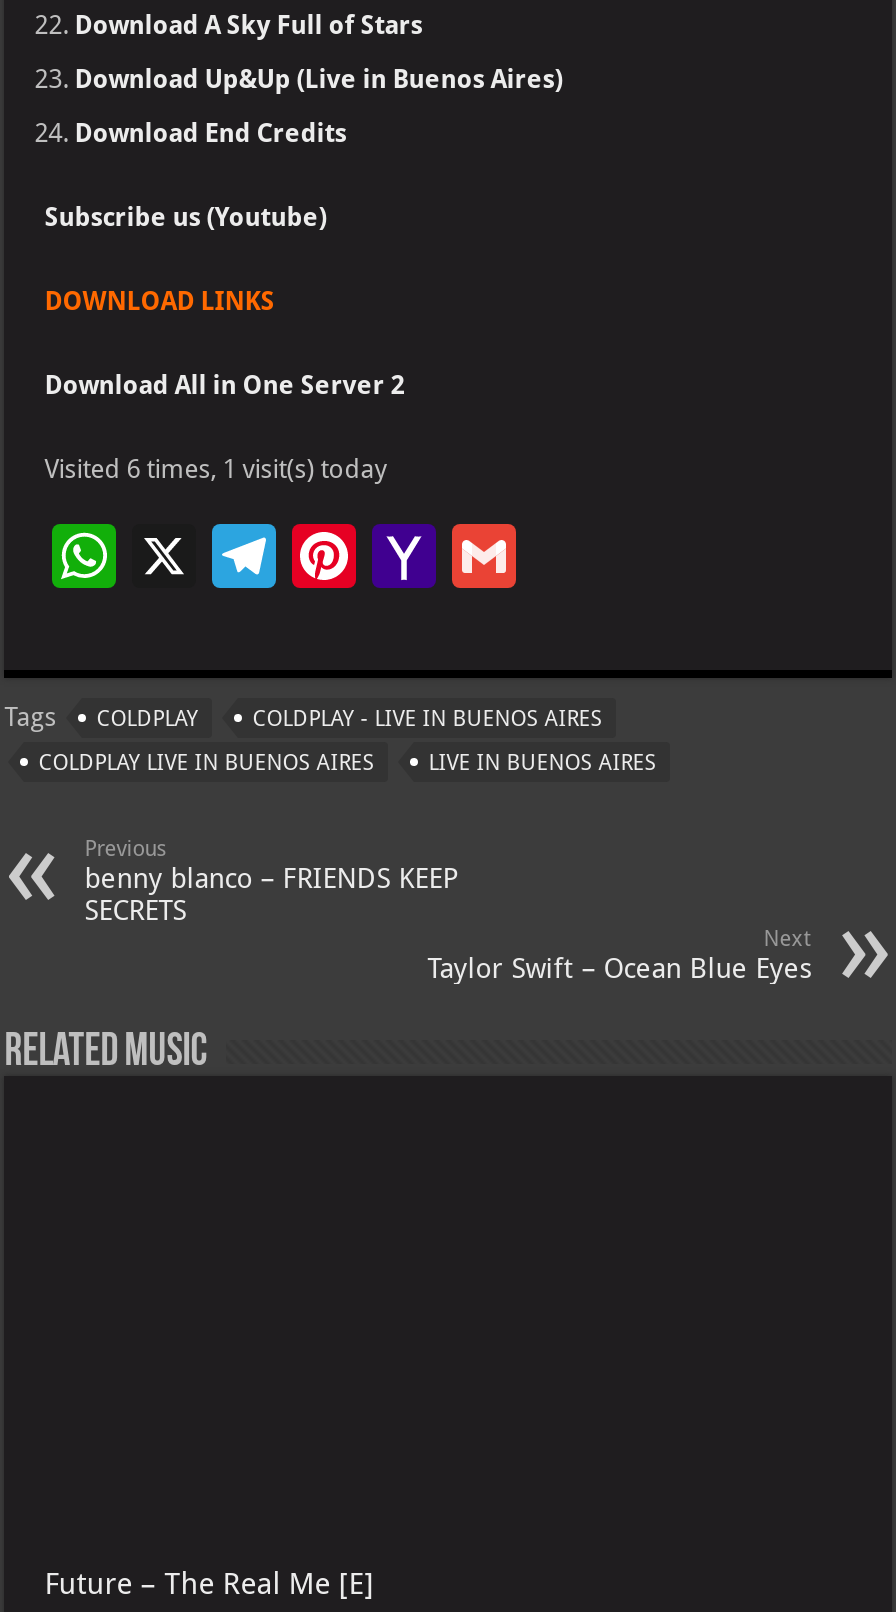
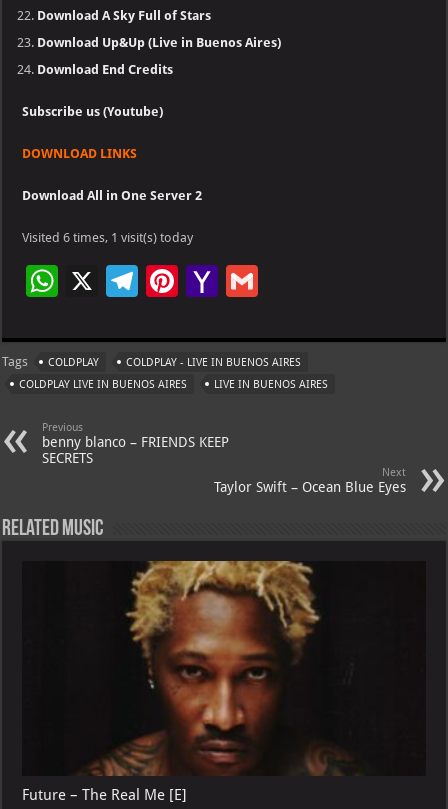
none -> [90,560,342,777] [image]

